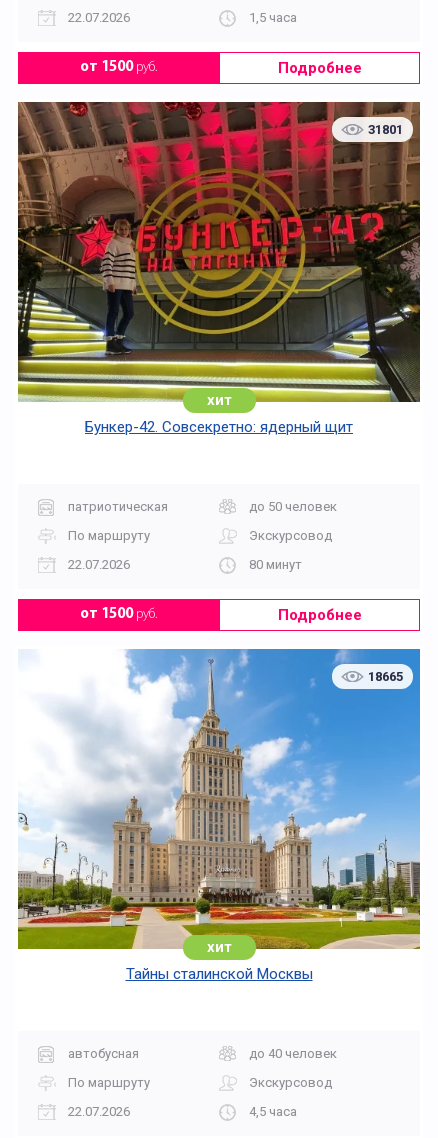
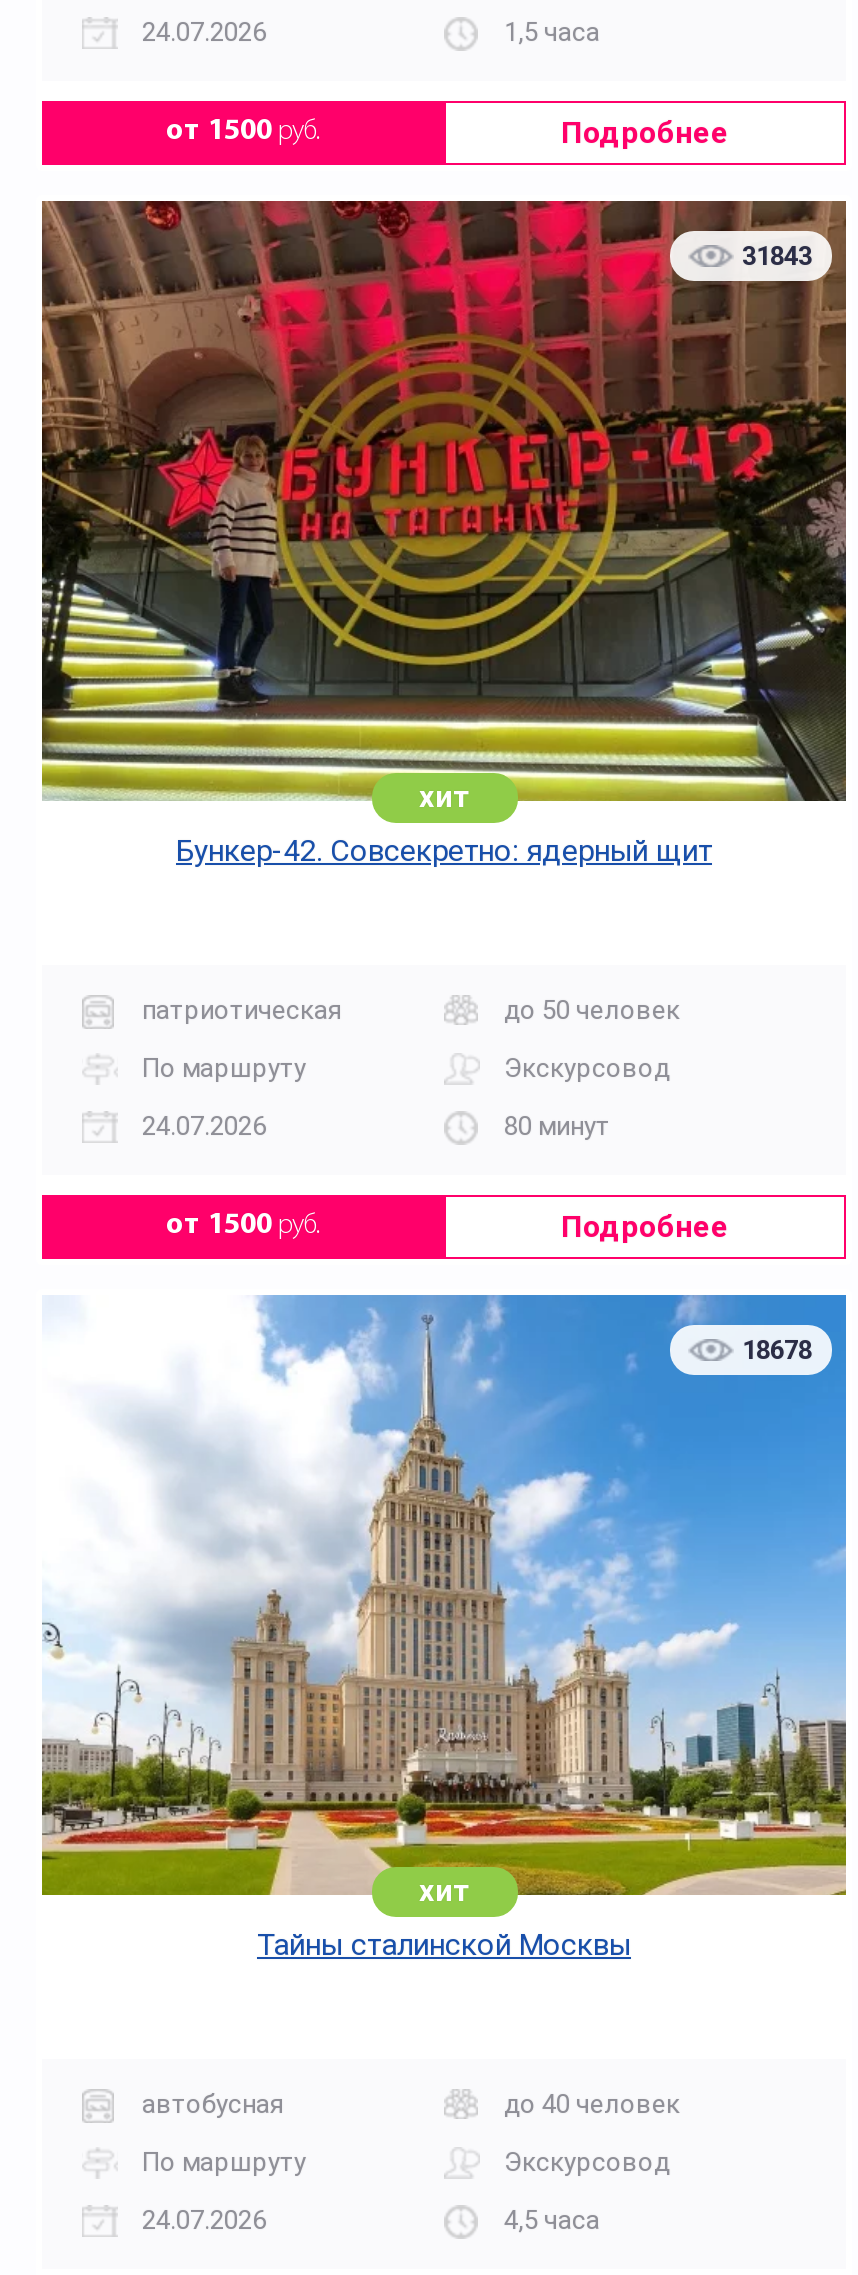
[68,9,130,24] 22.07.2026 -> [142,16,266,46] 24.07.2026
[368,122,403,137] 31801 -> [742,241,812,271] 31843
[68,556,130,571] 22.07.2026 -> [142,1110,266,1140] 24.07.2026
[368,669,403,684] 18665 -> [742,1335,812,1365] 18678
[68,1103,130,1118] 22.07.2026 -> [142,2204,266,2234] 24.07.2026

